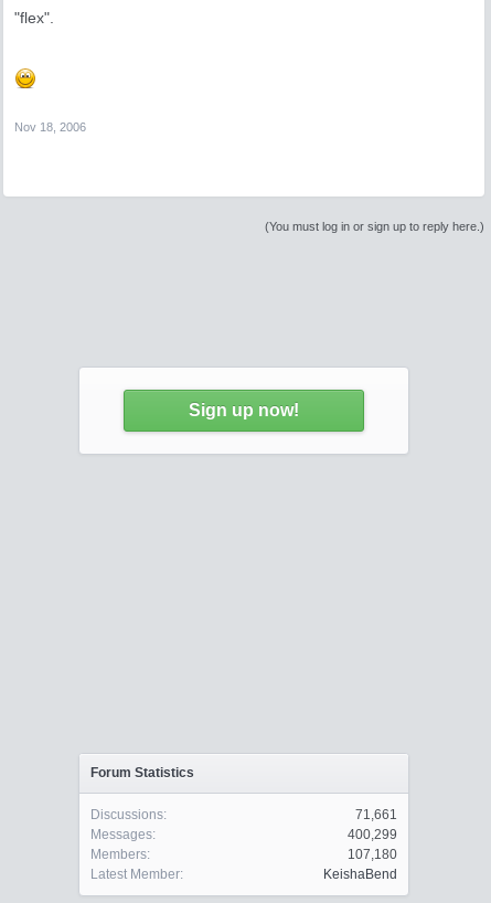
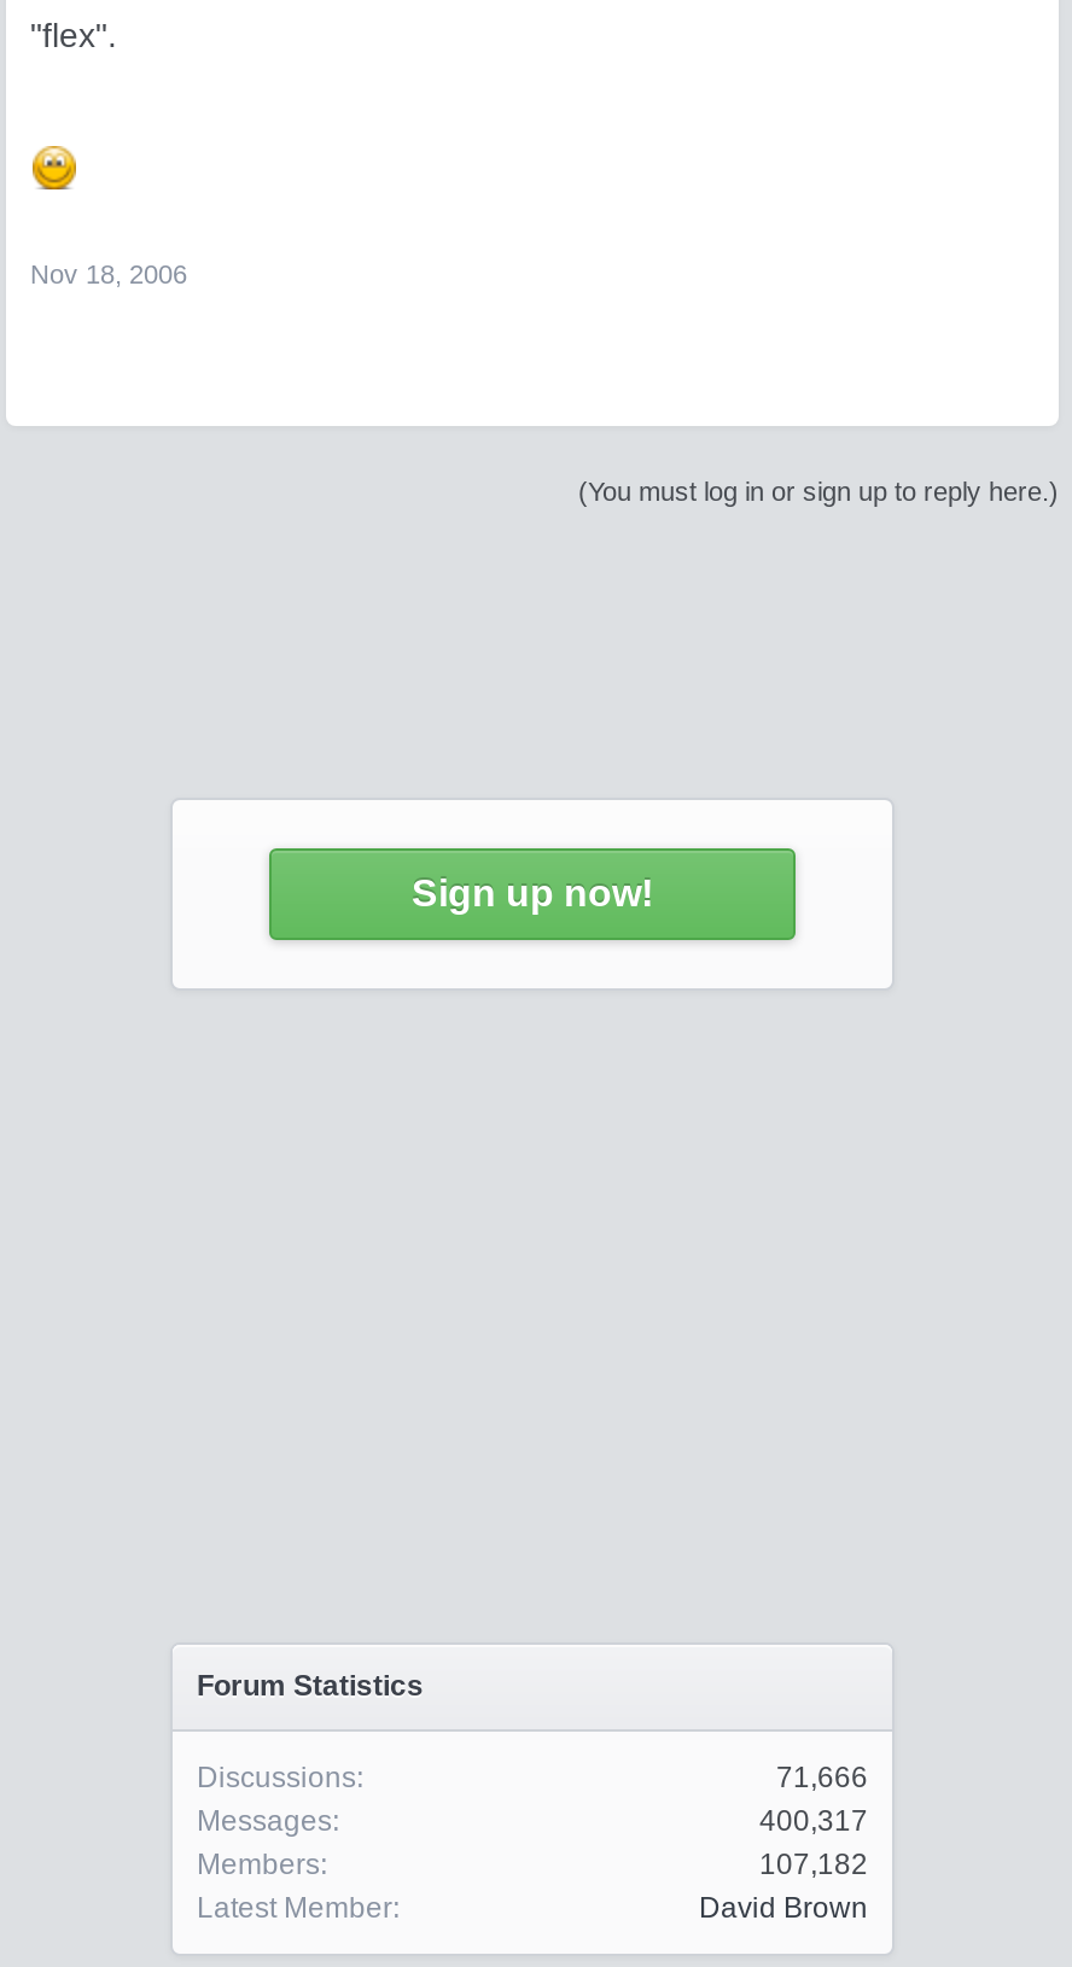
[355,807,397,822] 71,661 -> [776,1761,868,1794] 71,666
[348,827,397,842] 400,299 -> [759,1804,868,1838] 400,317
[348,847,397,862] 107,180 -> [759,1848,868,1881] 107,182
[323,867,397,882] KeishaBend -> [699,1891,868,1925] David Brown

